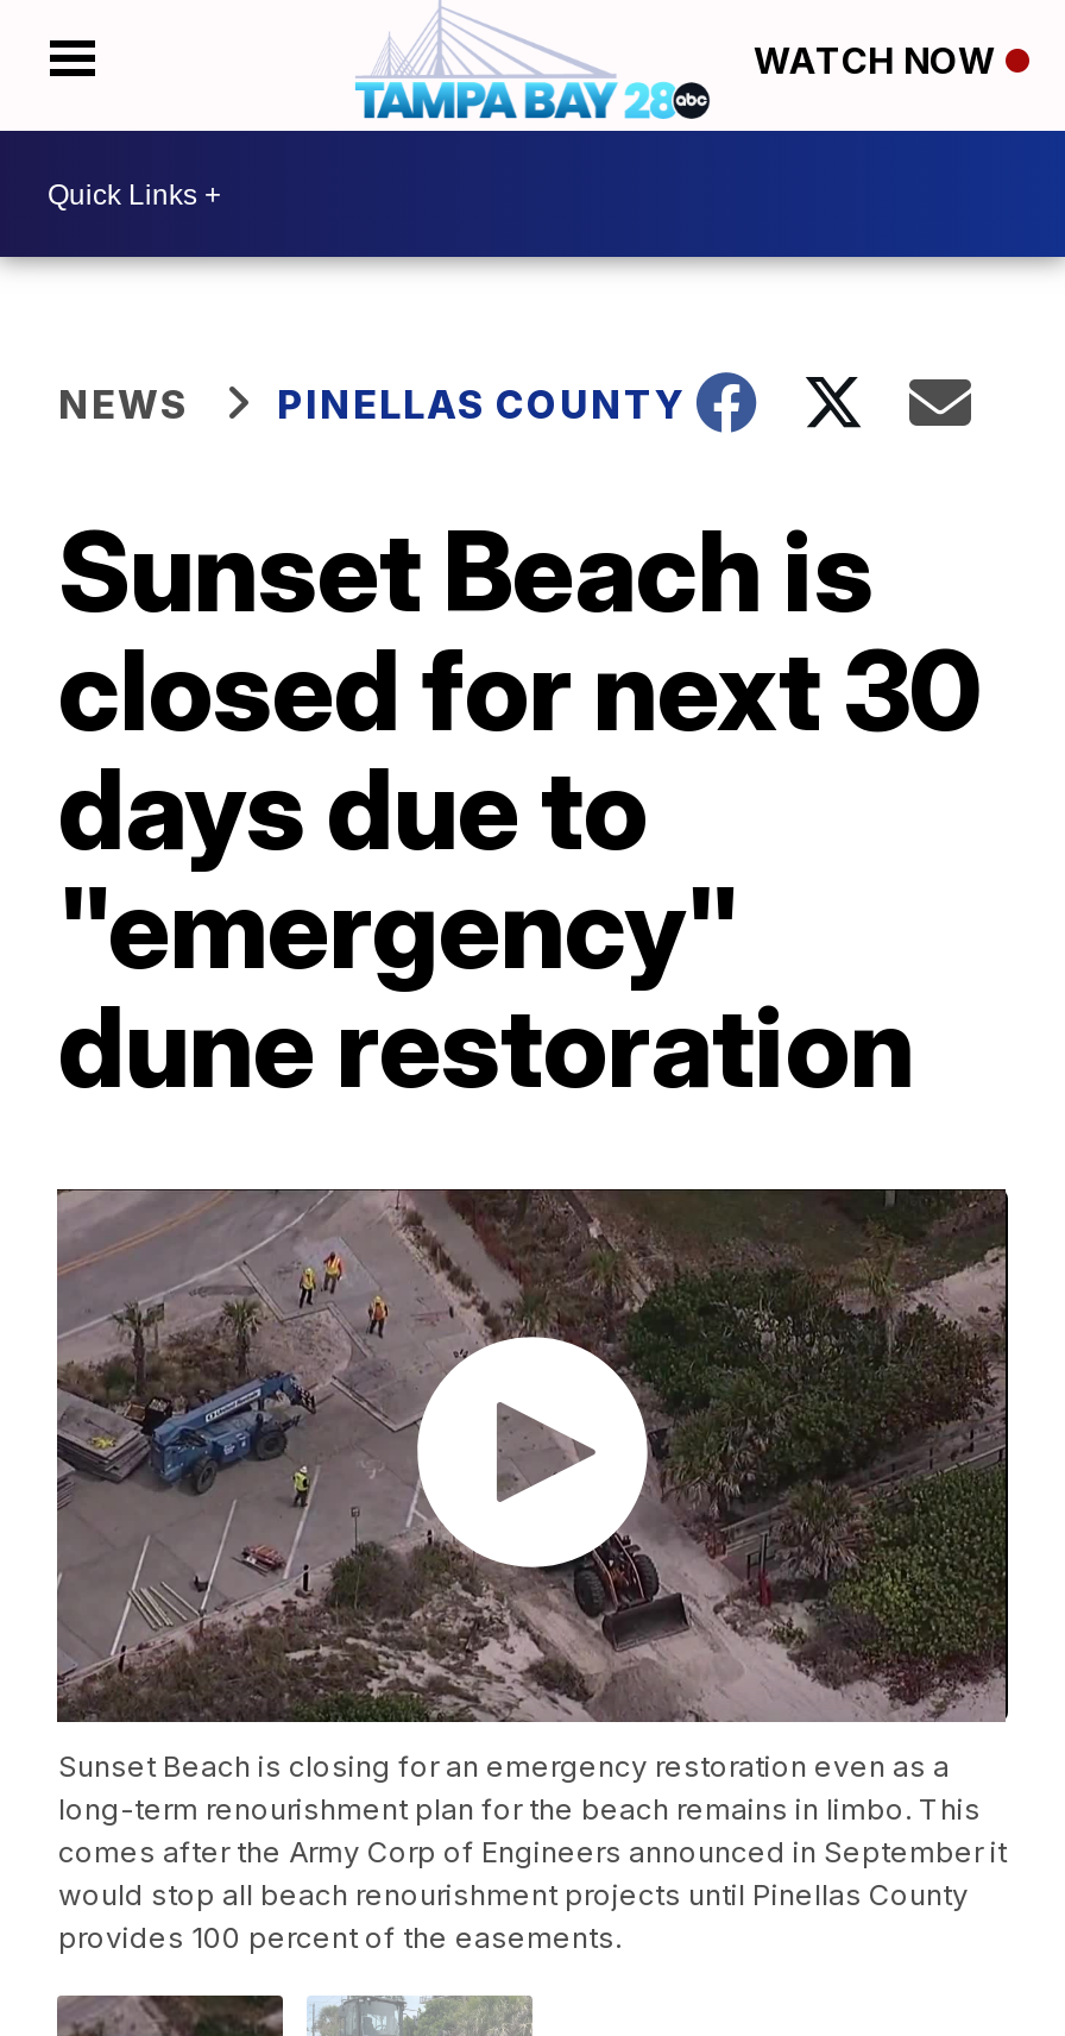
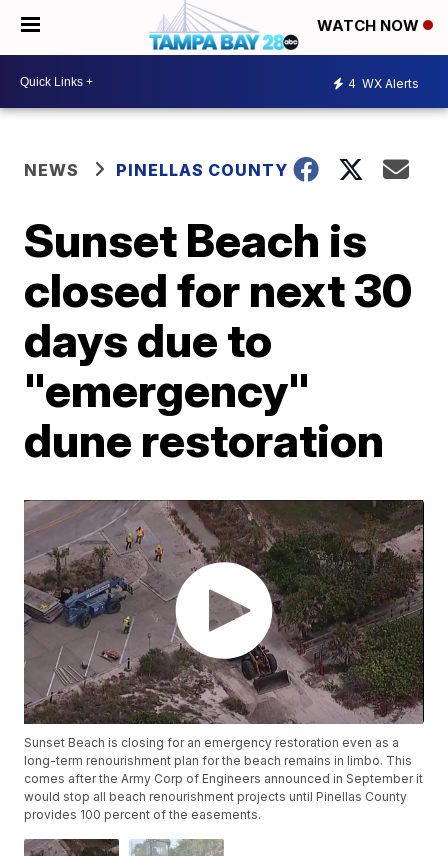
none -> [348,75,419,90] 4 WX Alerts

